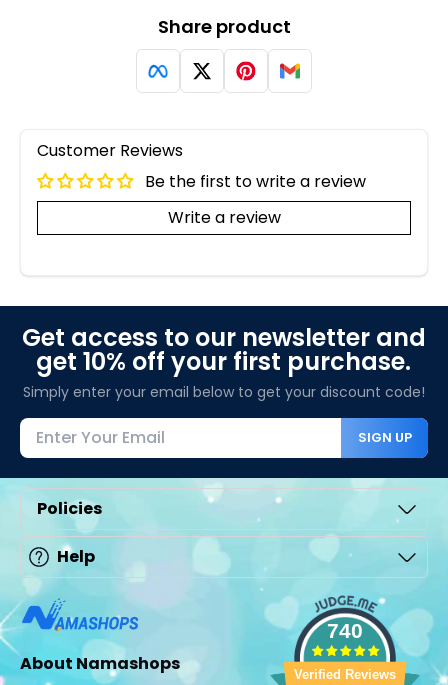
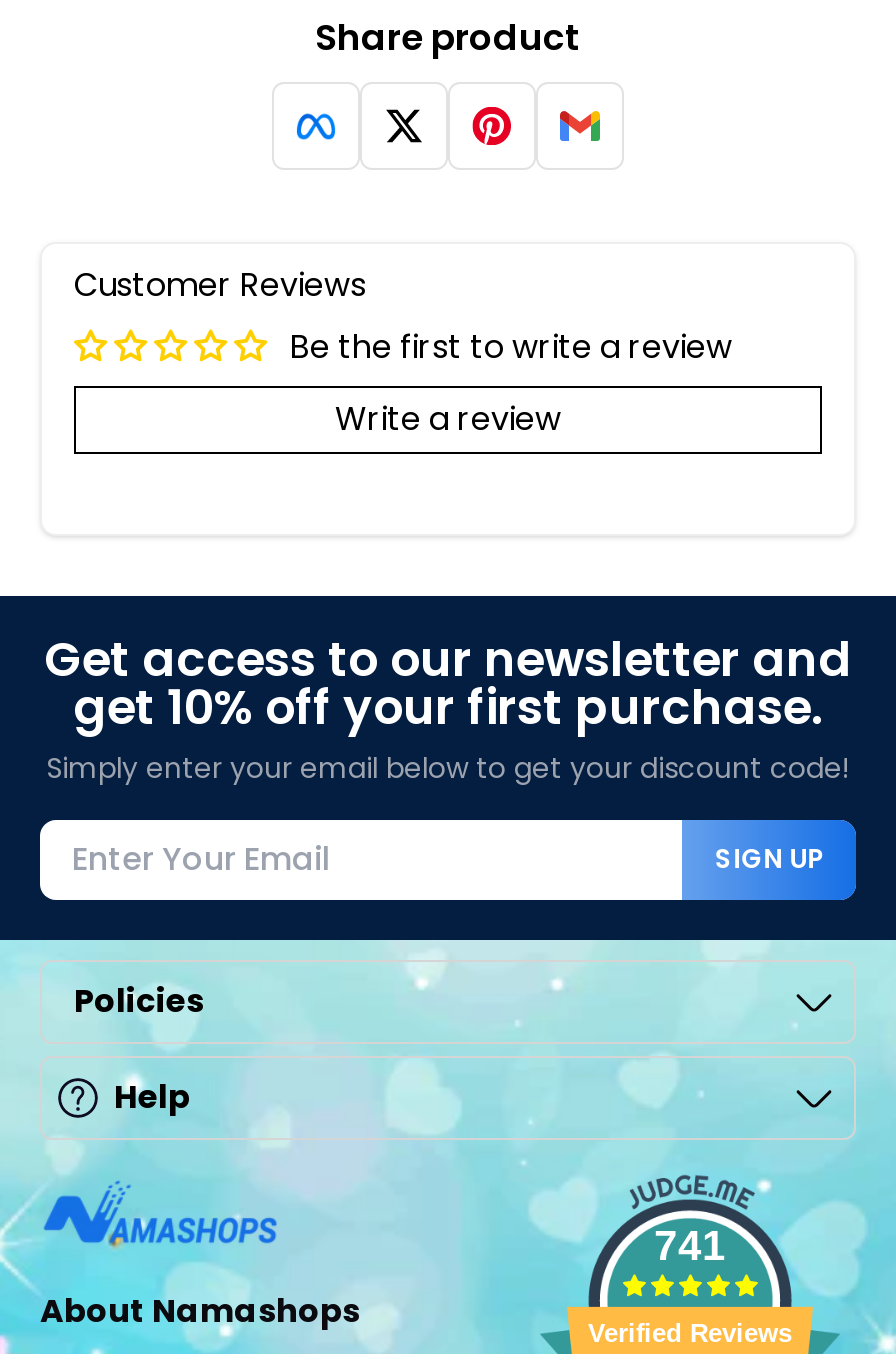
[327,619,363,642] 740 -> [654,1223,726,1269] 741

